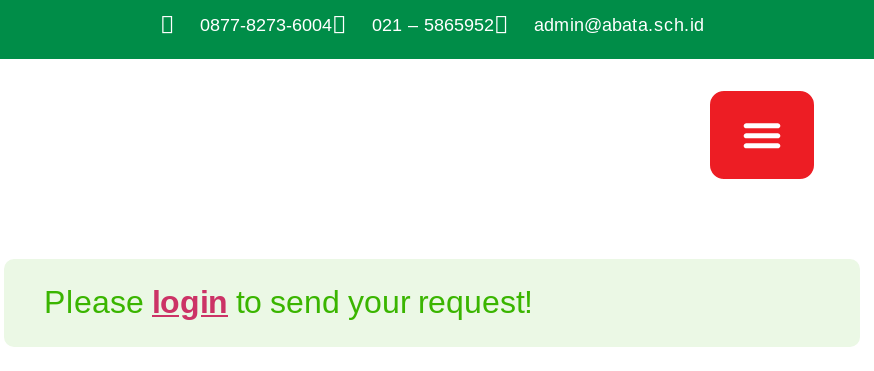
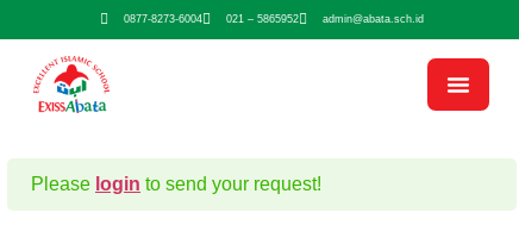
none -> [33,56,110,114] [image]

